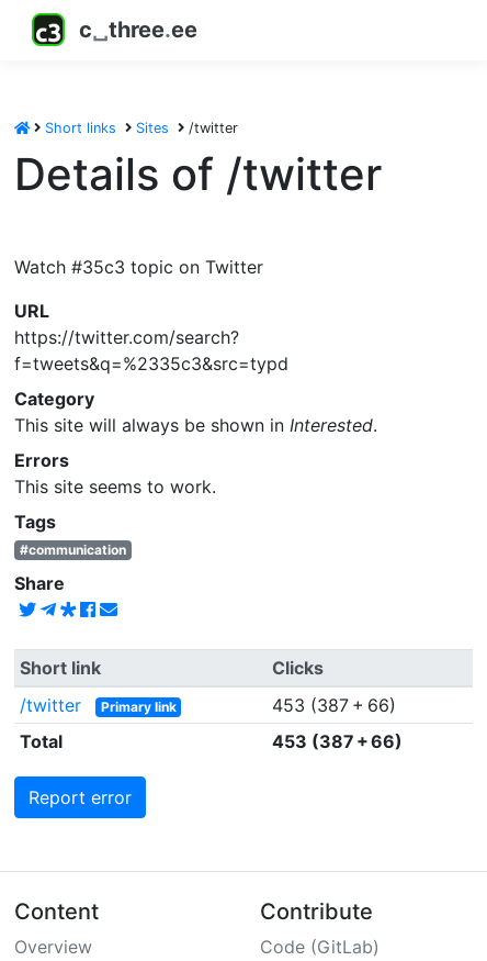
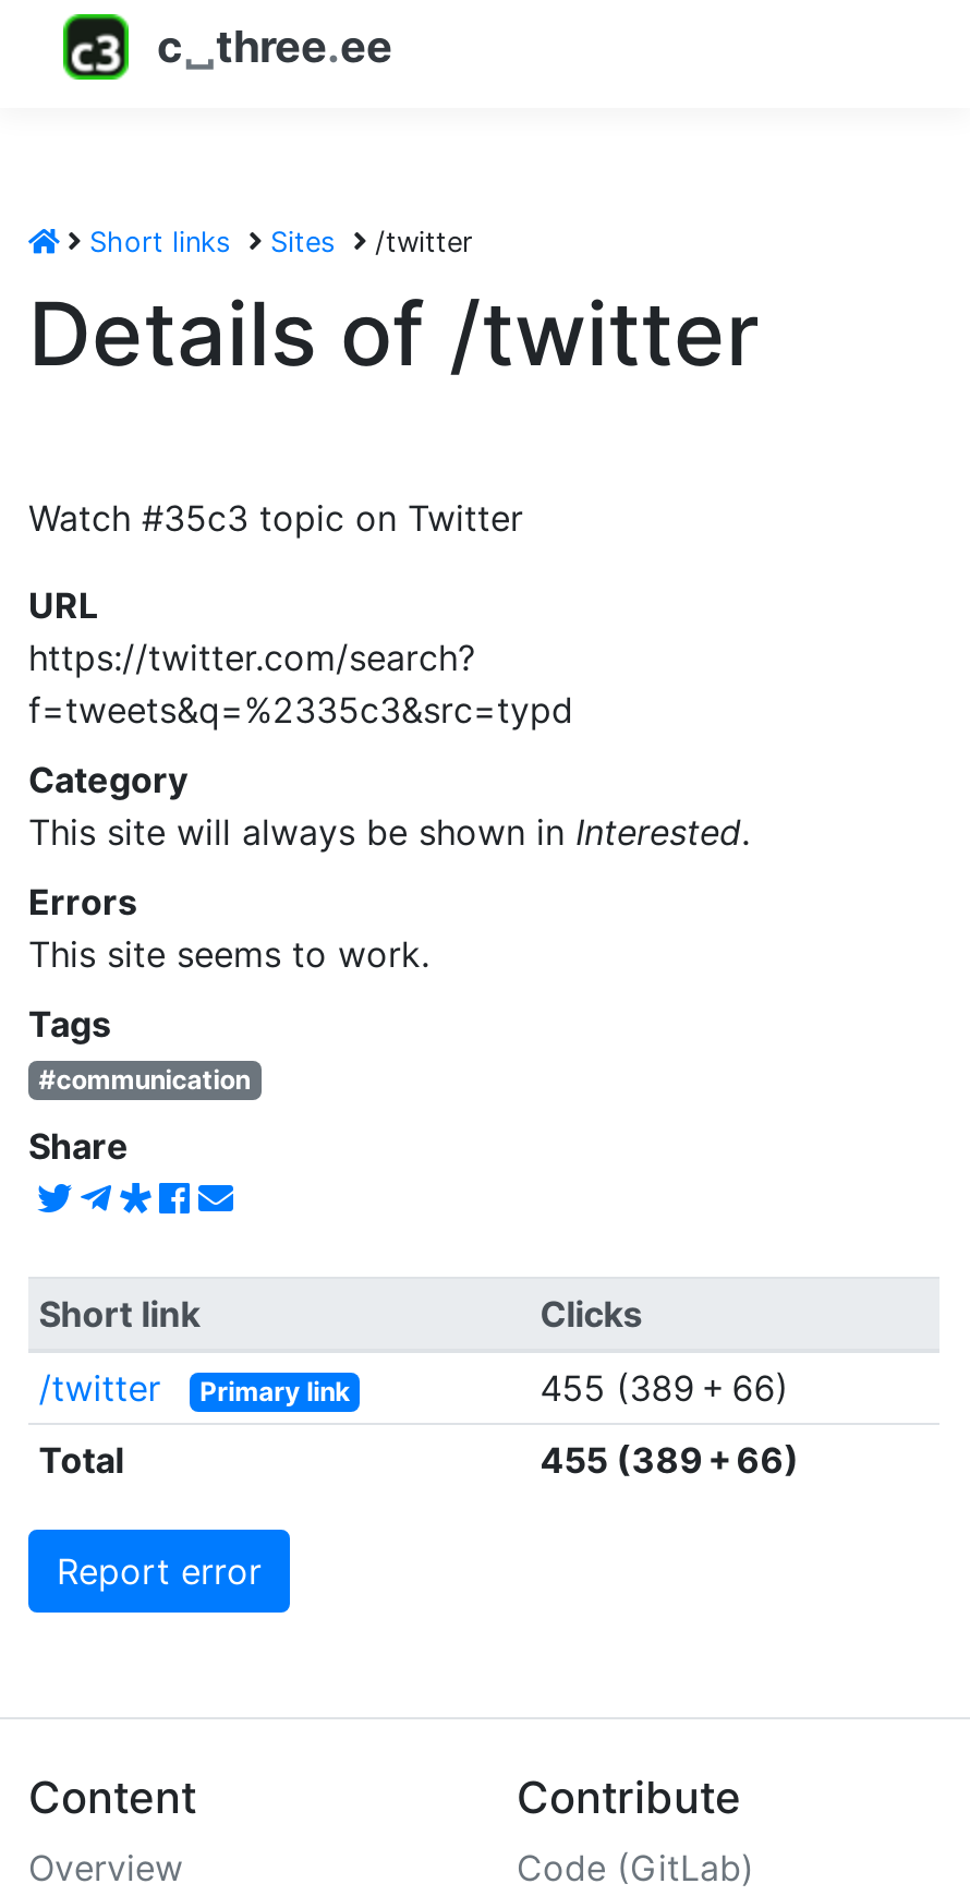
[272,694,396,716] 453 (387 + 66) -> [540,1366,789,1410] 455 (389 + 66)
[272,730,402,752] 453 (387 + 66) -> [540,1438,800,1482] 455 (389 + 66)

